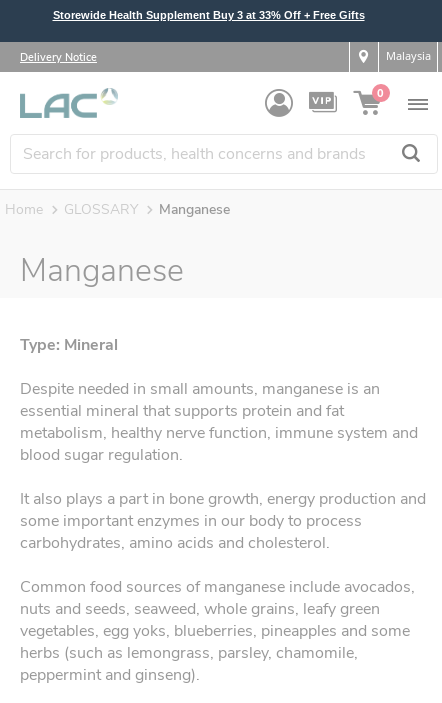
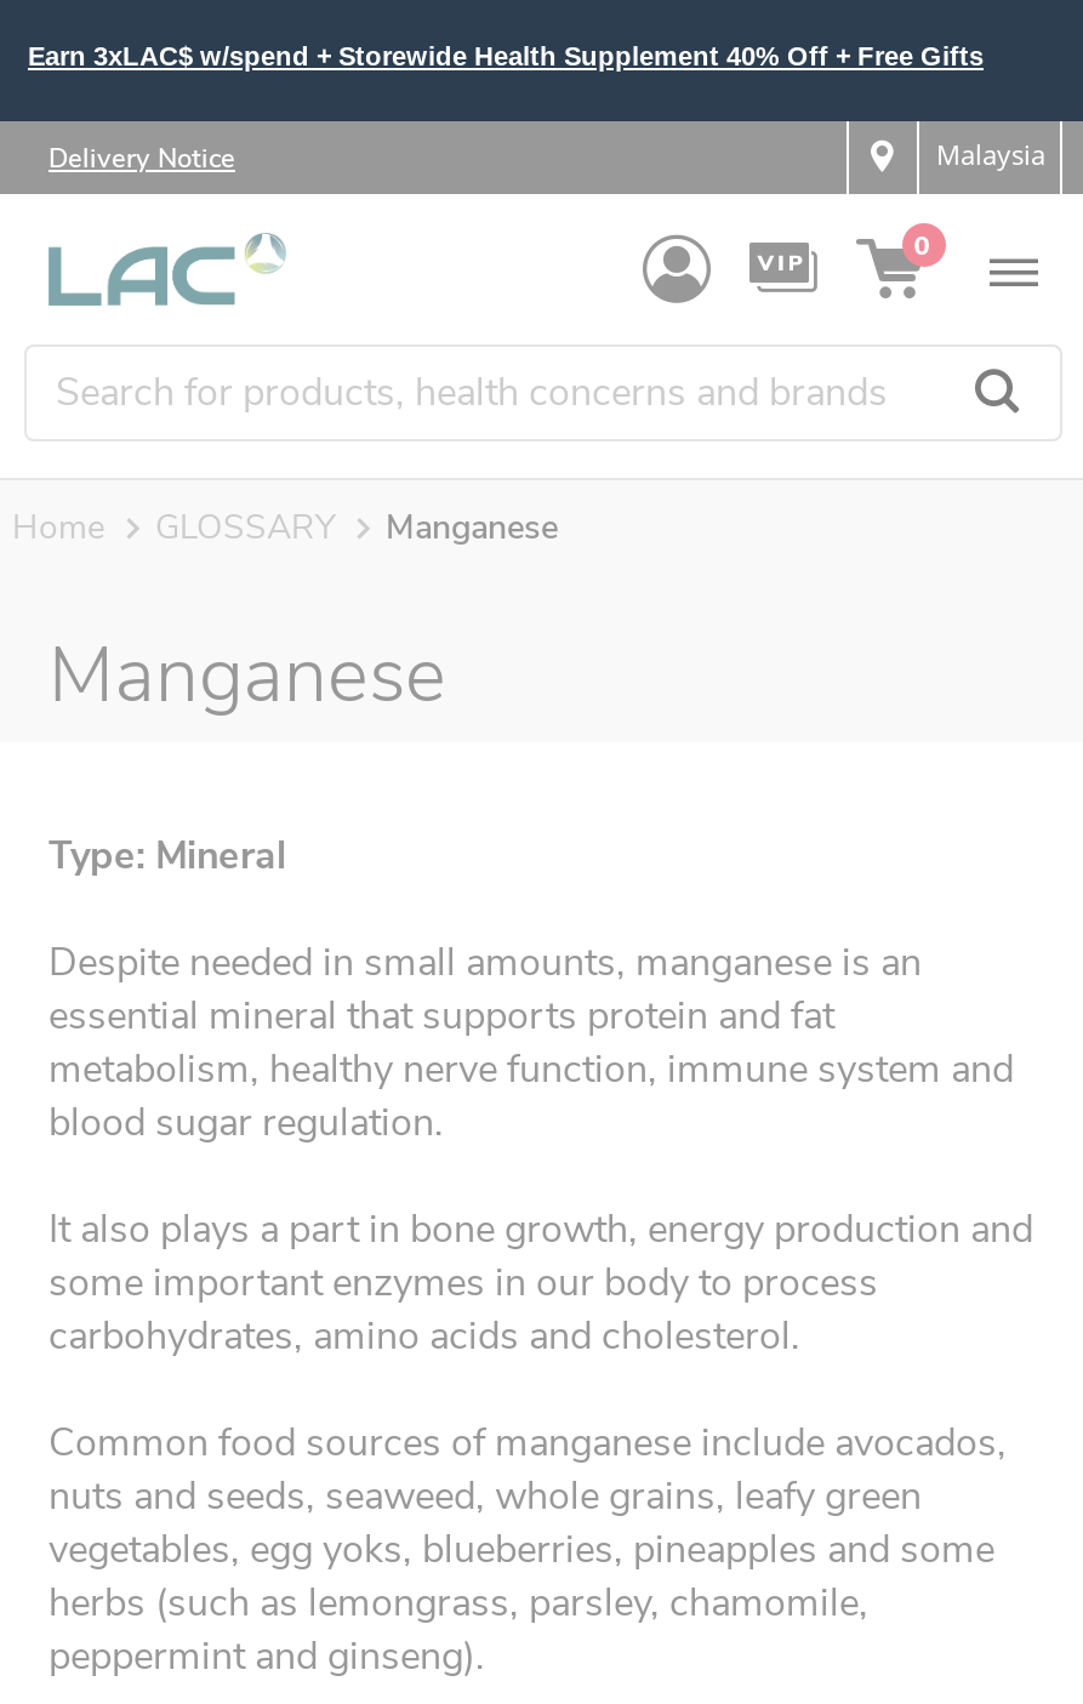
[52,9,364,21] Storewide Health Supplement Buy 3 at 33% Off + Free Gifts -> [28,41,984,70] Earn 3xLAC$ w/spend + Storewide Health Supplement 40% Off + Free Gifts

